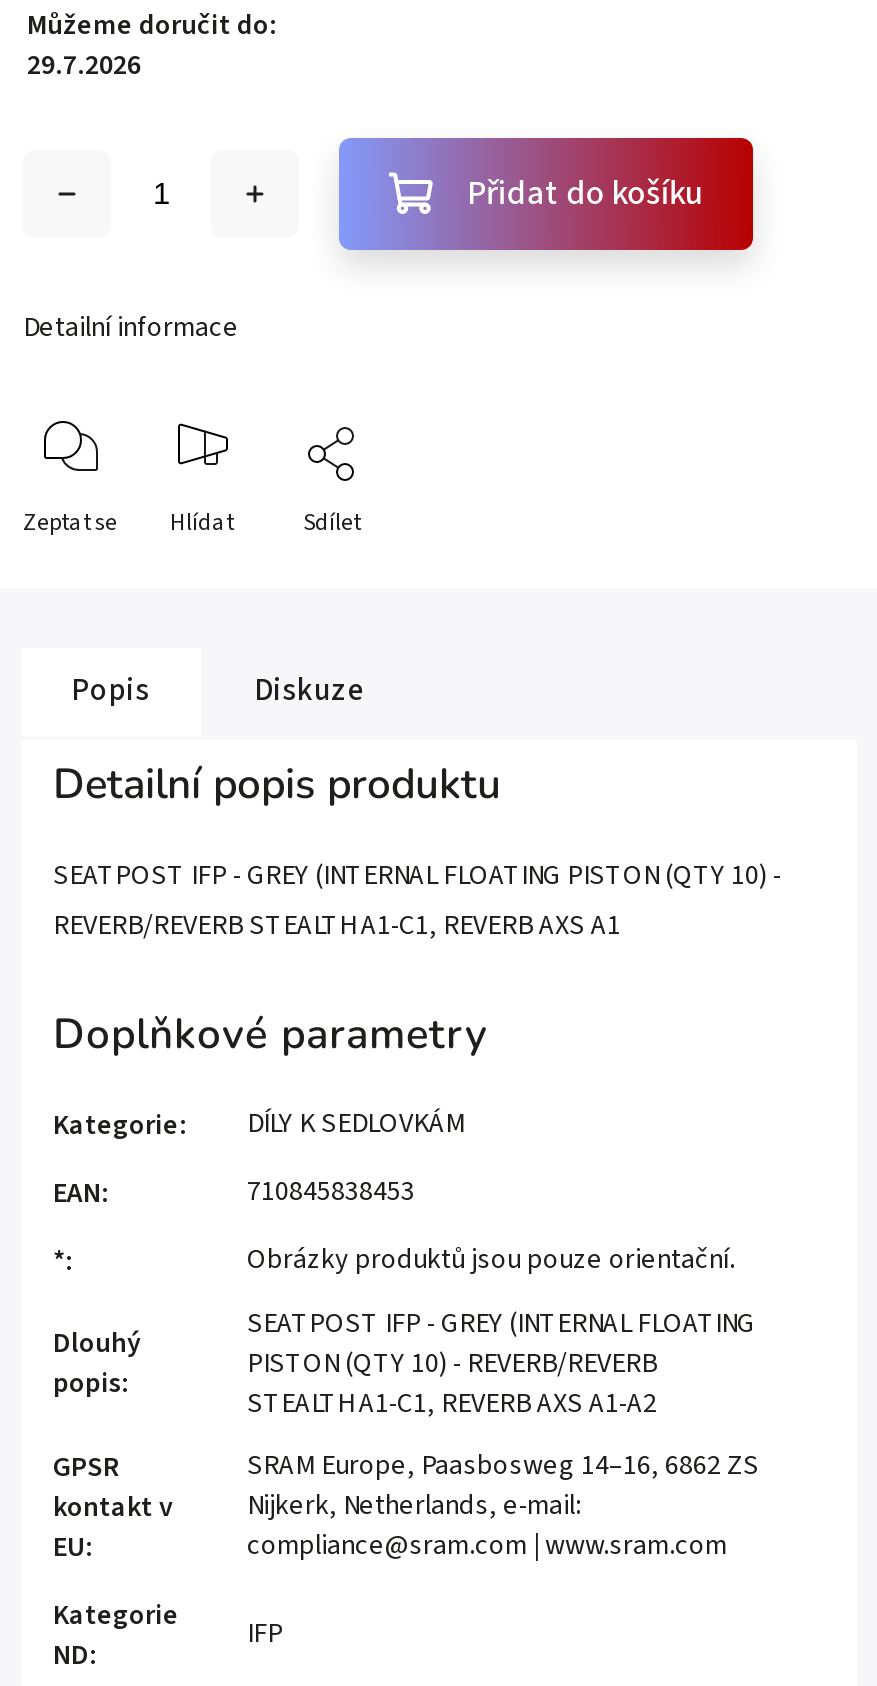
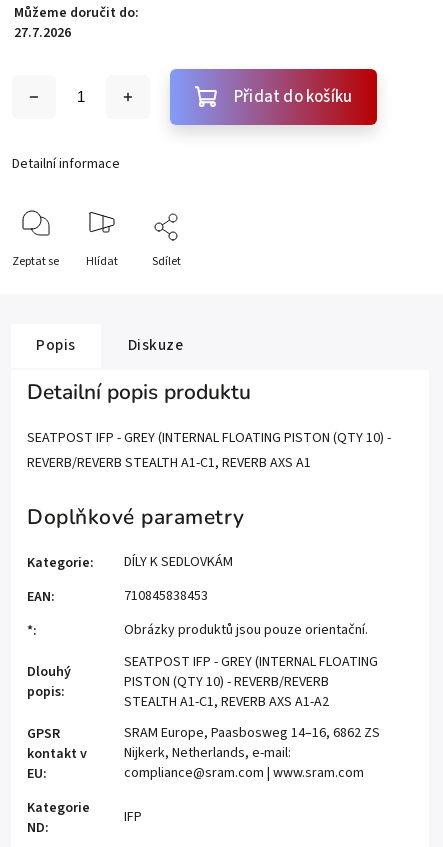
[27,46,141,86] 29.7.2026 -> [14,23,71,43] 27.7.2026

